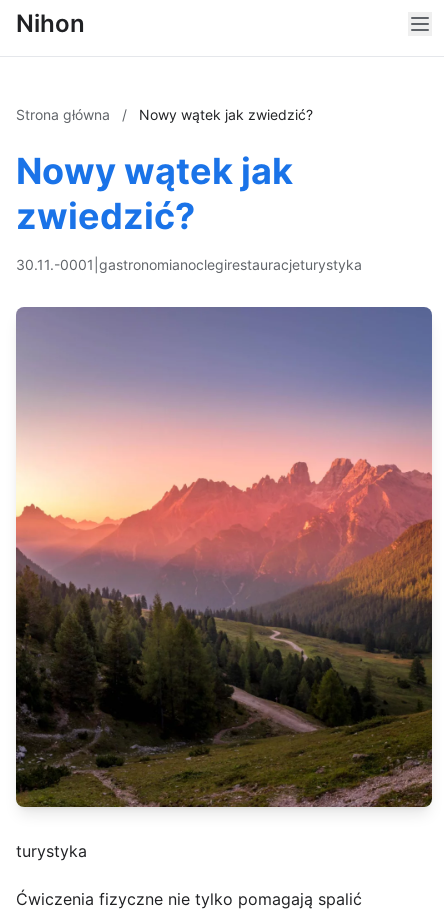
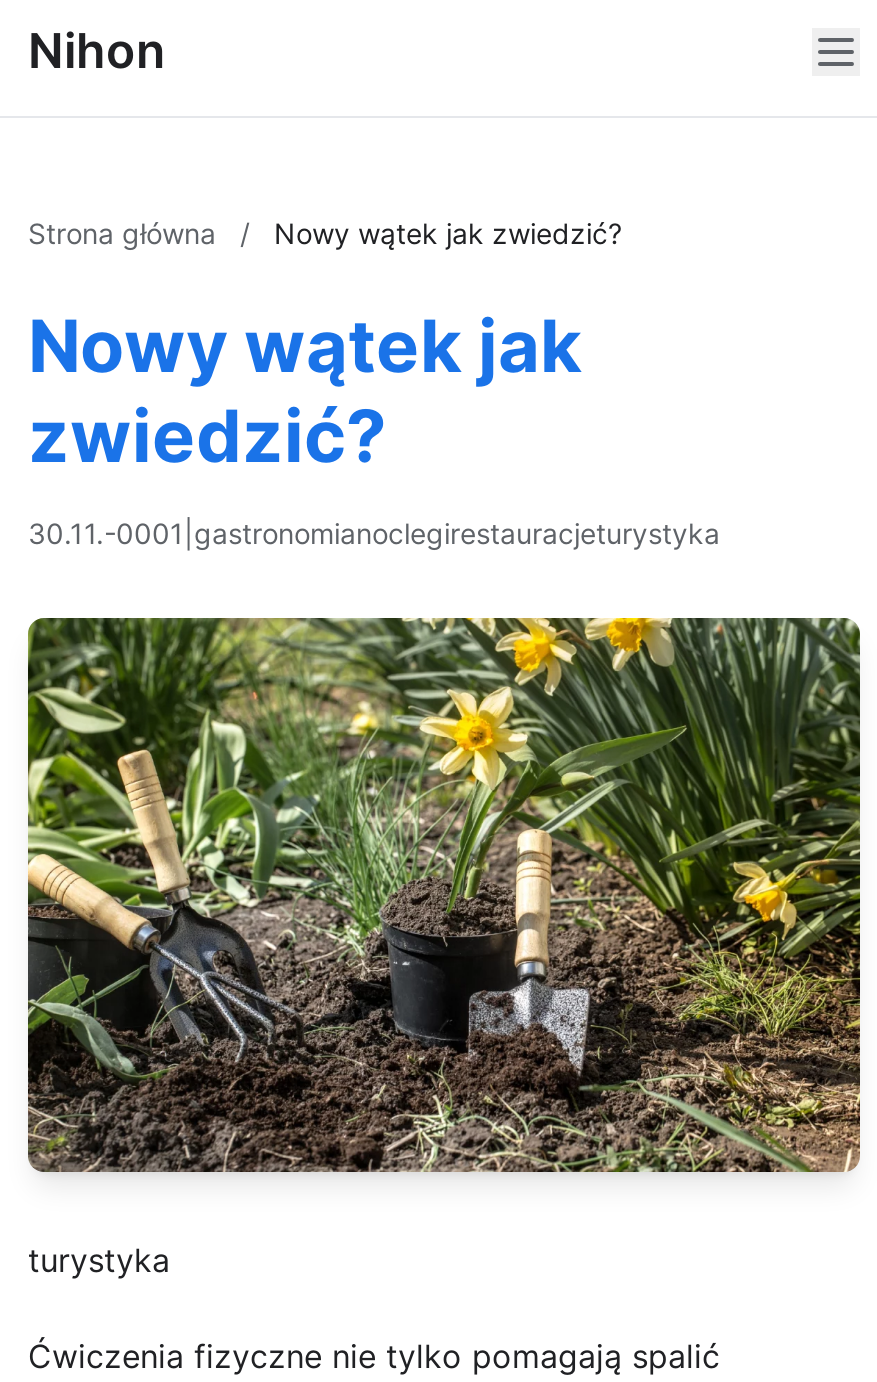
[15,306,433,807] [image] -> [26,616,862,1172] [image]

